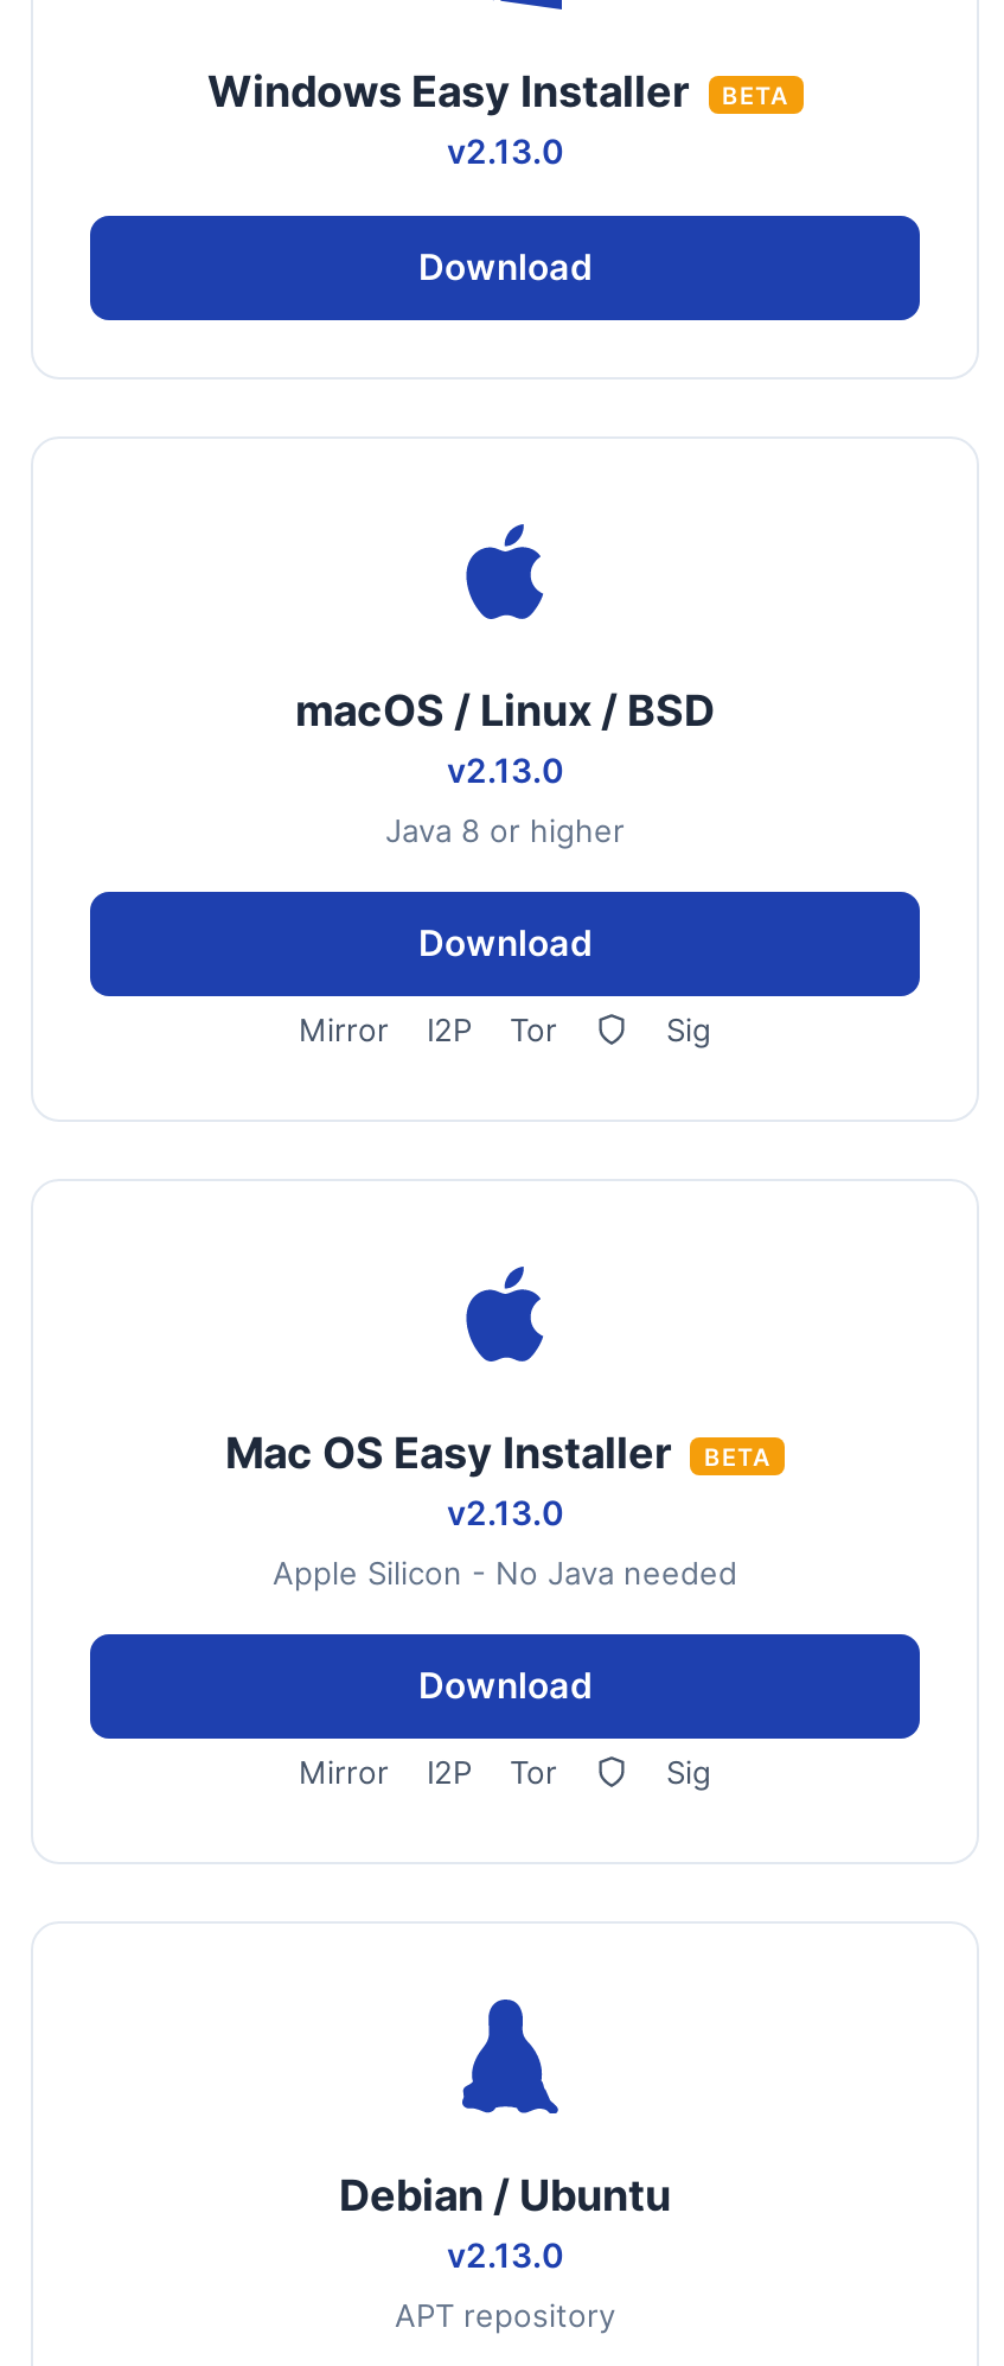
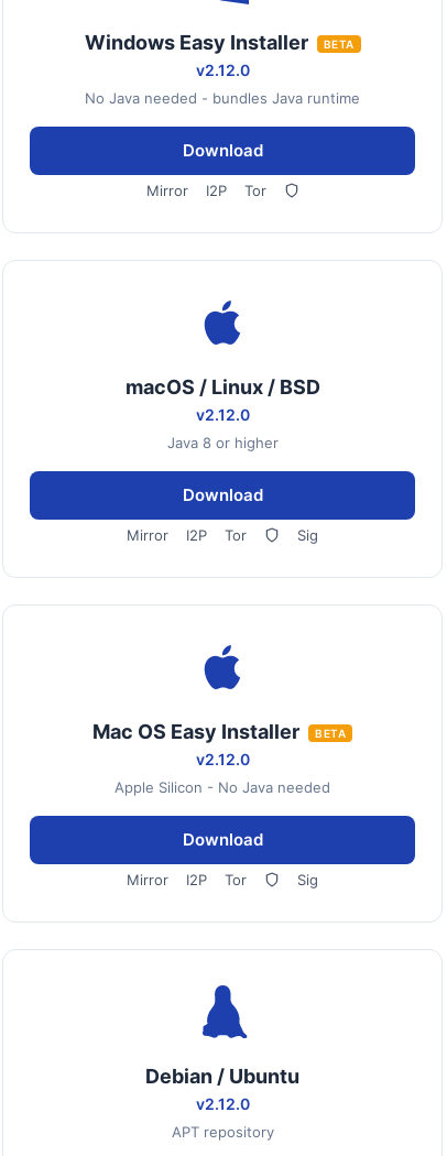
[447,130,563,171] v2.13.0 -> [85,61,360,107] v2.12.0 | No Java needed - bundles Java runtime
none -> [146,182,266,199] Mirror | I2P | Tor
[447,750,563,790] v2.13.0 -> [195,405,249,424] v2.12.0
[447,1492,563,1532] v2.13.0 -> [195,750,249,768] v2.12.0
[447,2234,563,2275] v2.13.0 -> [195,1094,249,1113] v2.12.0

